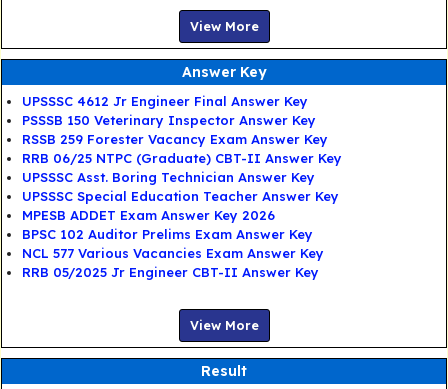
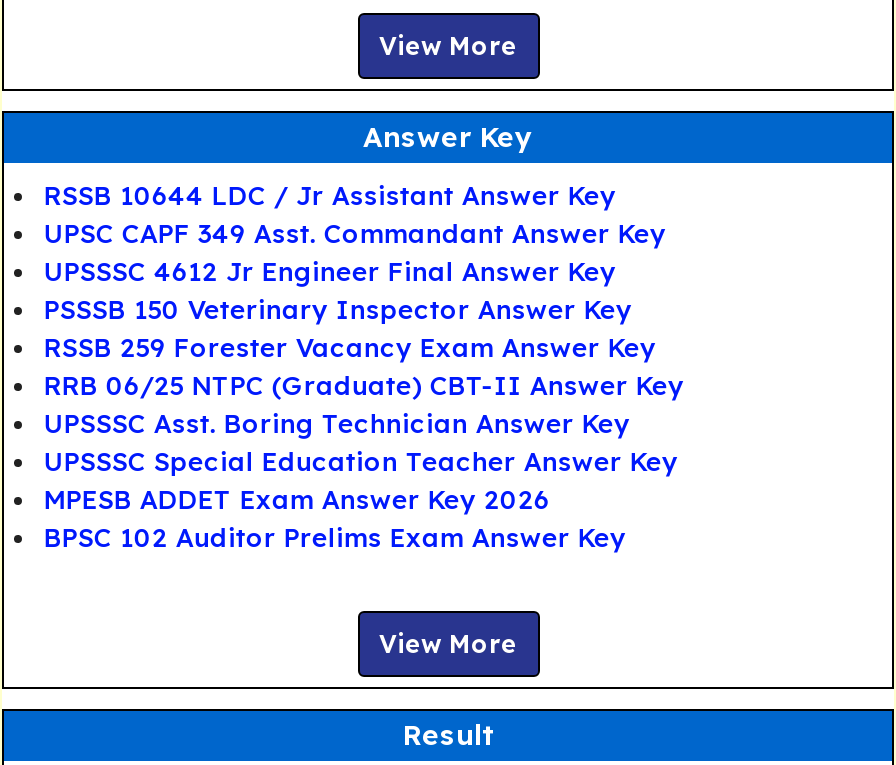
none -> [44,180,666,250] RSSB 10644 LDC / Jr Assistant Answer Key | UPSC CAPF 349 Asst. Commandant Answer Key
moved [22,93,342,242] -> [44,256,684,554]: UPSSSC 4612 Jr Engineer Final Answer Key | PSSSB 150 Veterinary Inspector Answer Key | RSSB 259 Forester Vacancy Exam Answer Key | RRB 06/25 NTPC (Graduate) CBT-II Answer Key | UPSSSC Asst. Boring Technician Answer Key | UPSSSC Special Education Teacher Answer Key | MPESB ADDET Exam Answer Key 2026 | BPSC 102 Auditor Prelims Exam Answer Key
[22,245,324,280] NCL 577 Various Vacancies Exam Answer Key | RRB 05/2025 Jr Engineer CBT-II Answer Key -> none

